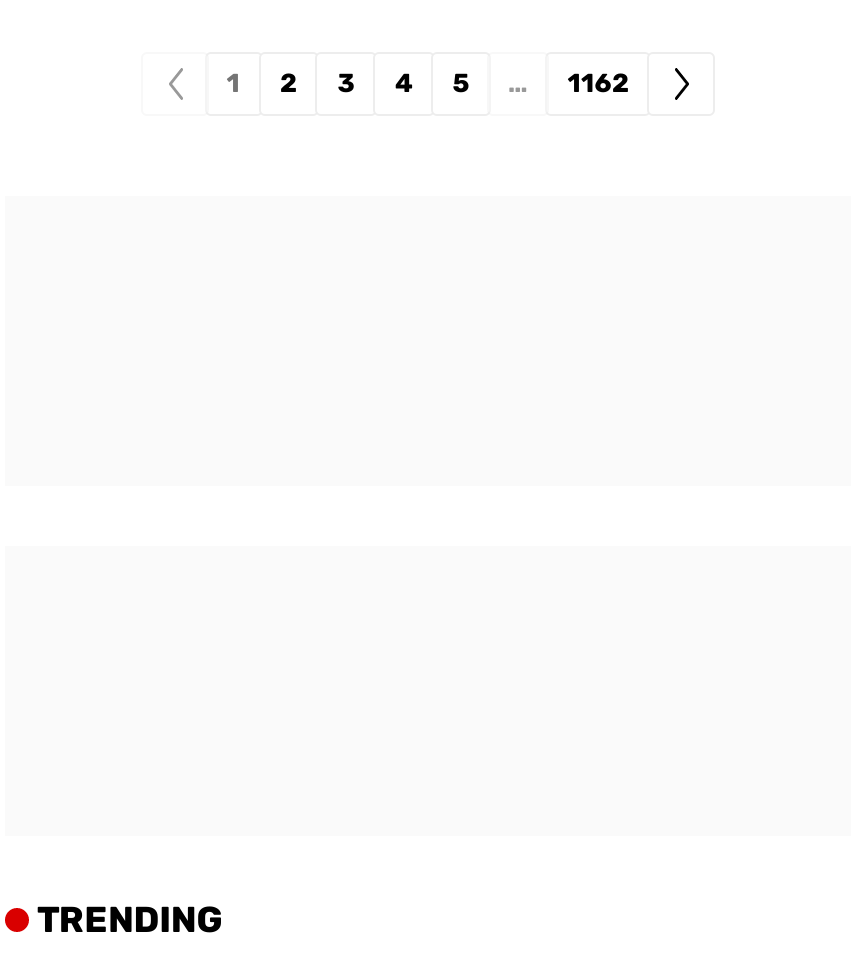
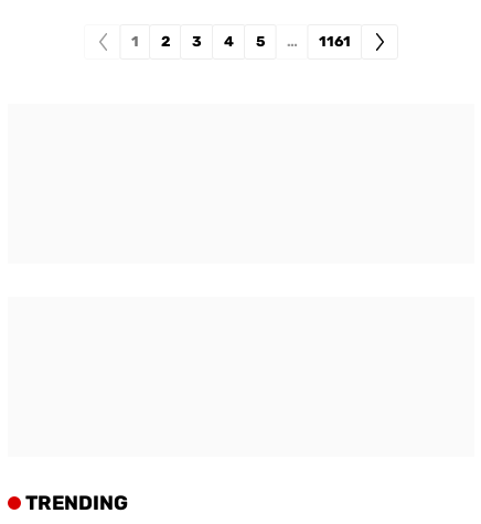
[568,68,629,98] 1162 -> [319,33,351,50] 1161

